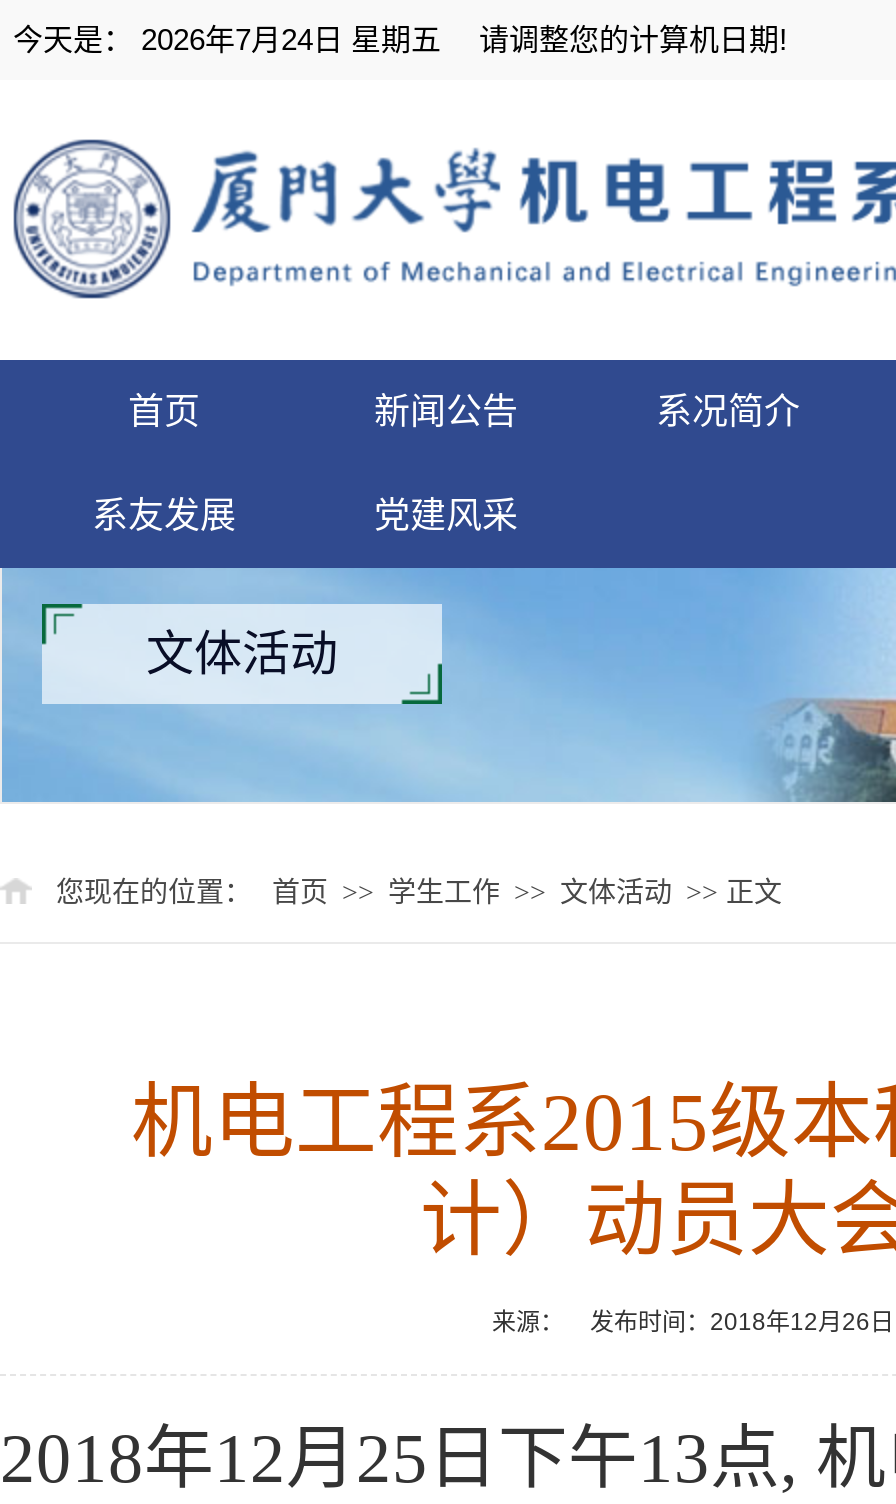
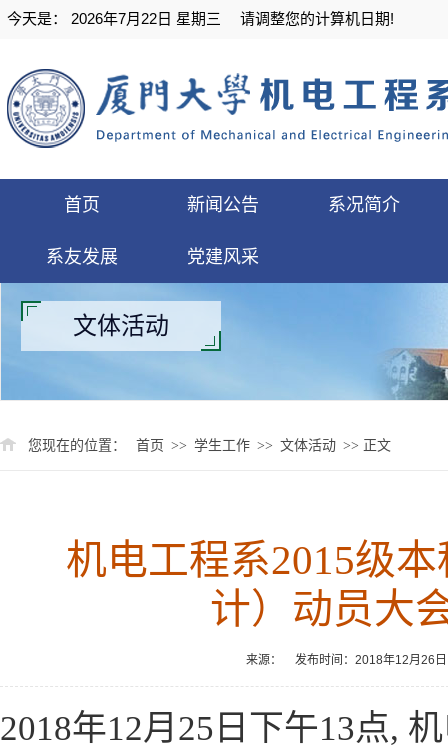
[13,22,787,56] 今天是： 2026年7月24日 星期五 请调整您的计算机日期! -> [6,10,393,27] 今天是： 2026年7月22日 星期三 请调整您的计算机日期!

